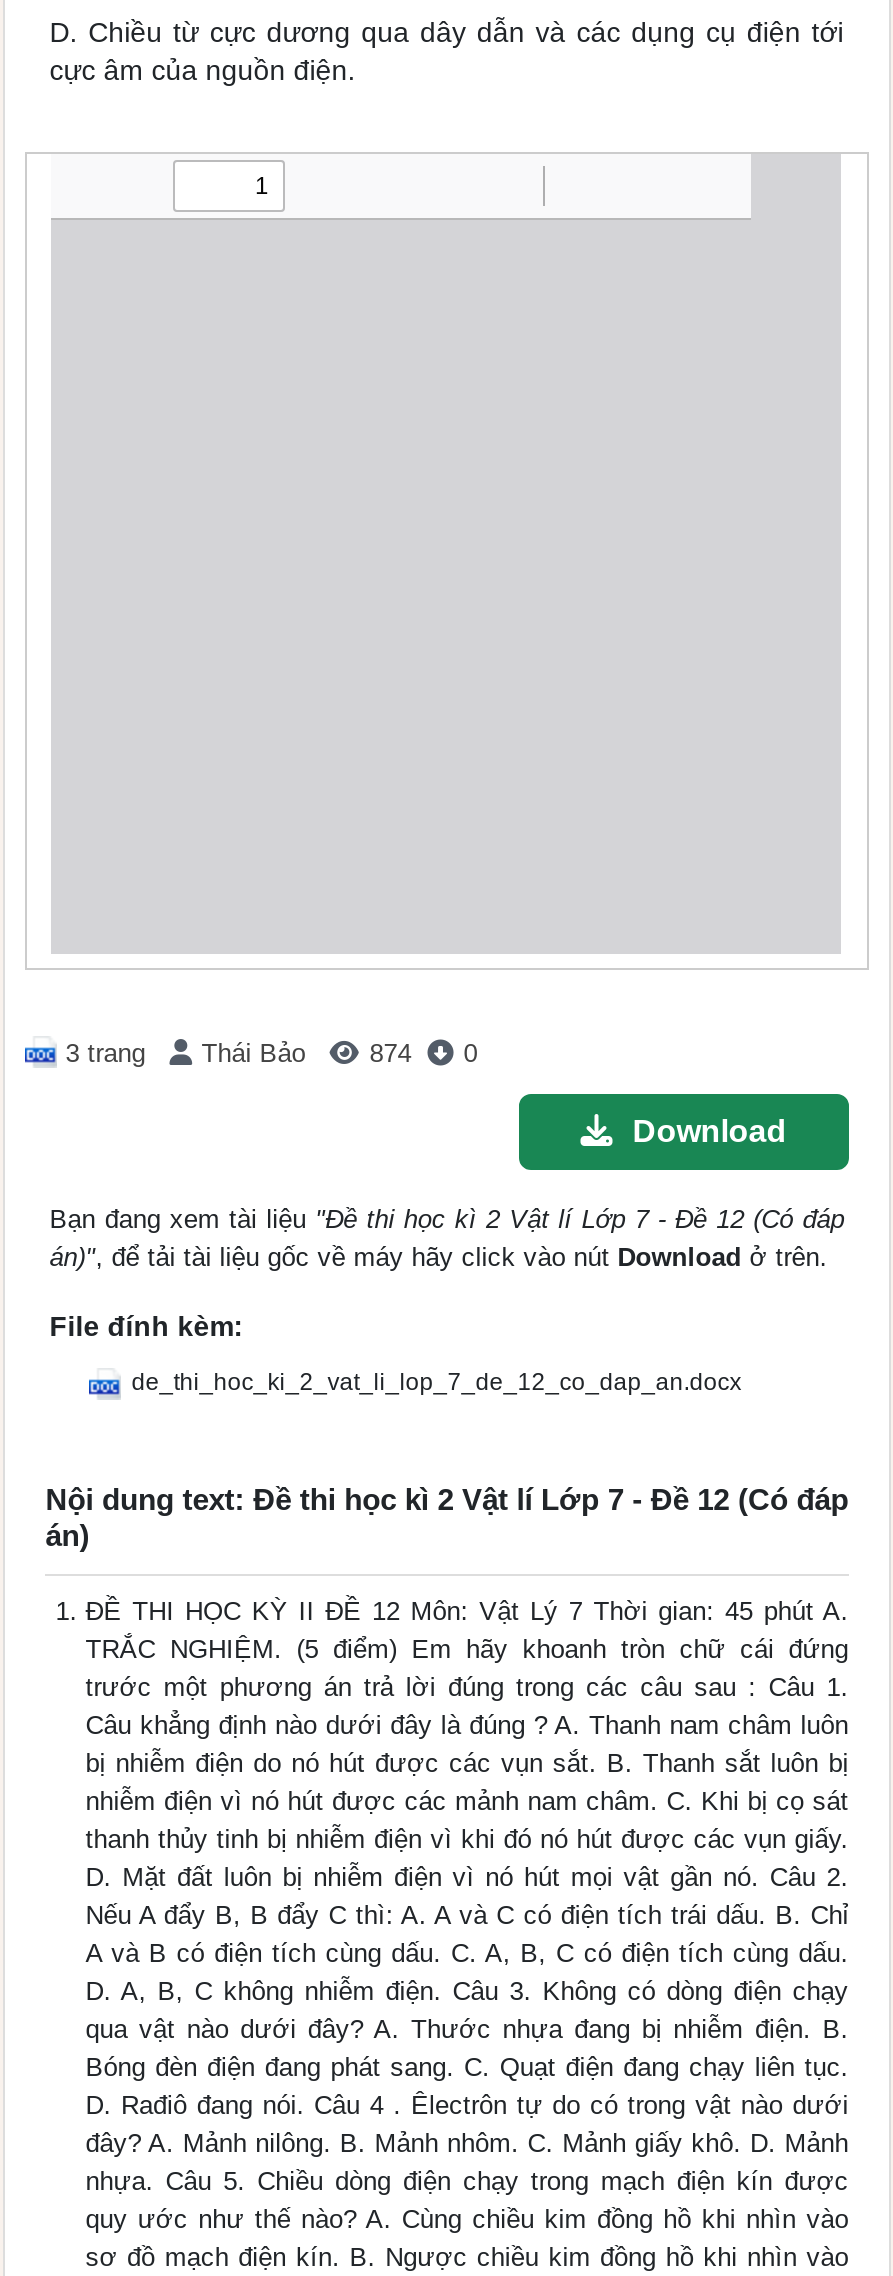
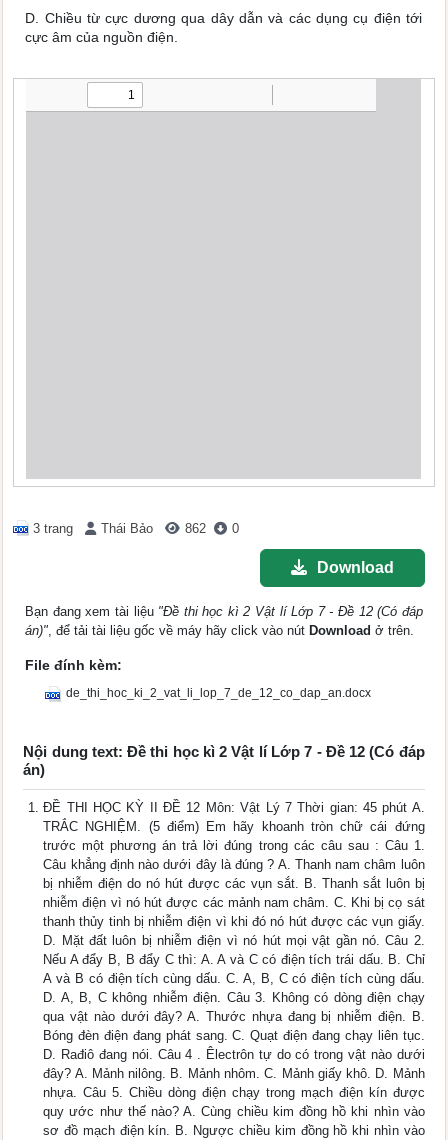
[369,1038,477,1068] 874 0 -> [185,521,239,536] 862 0

